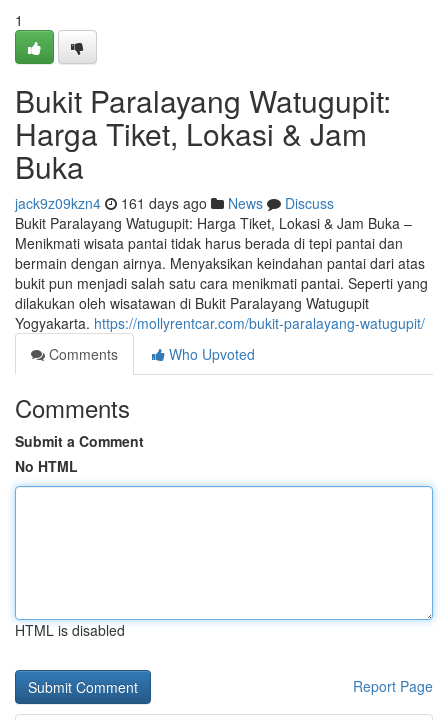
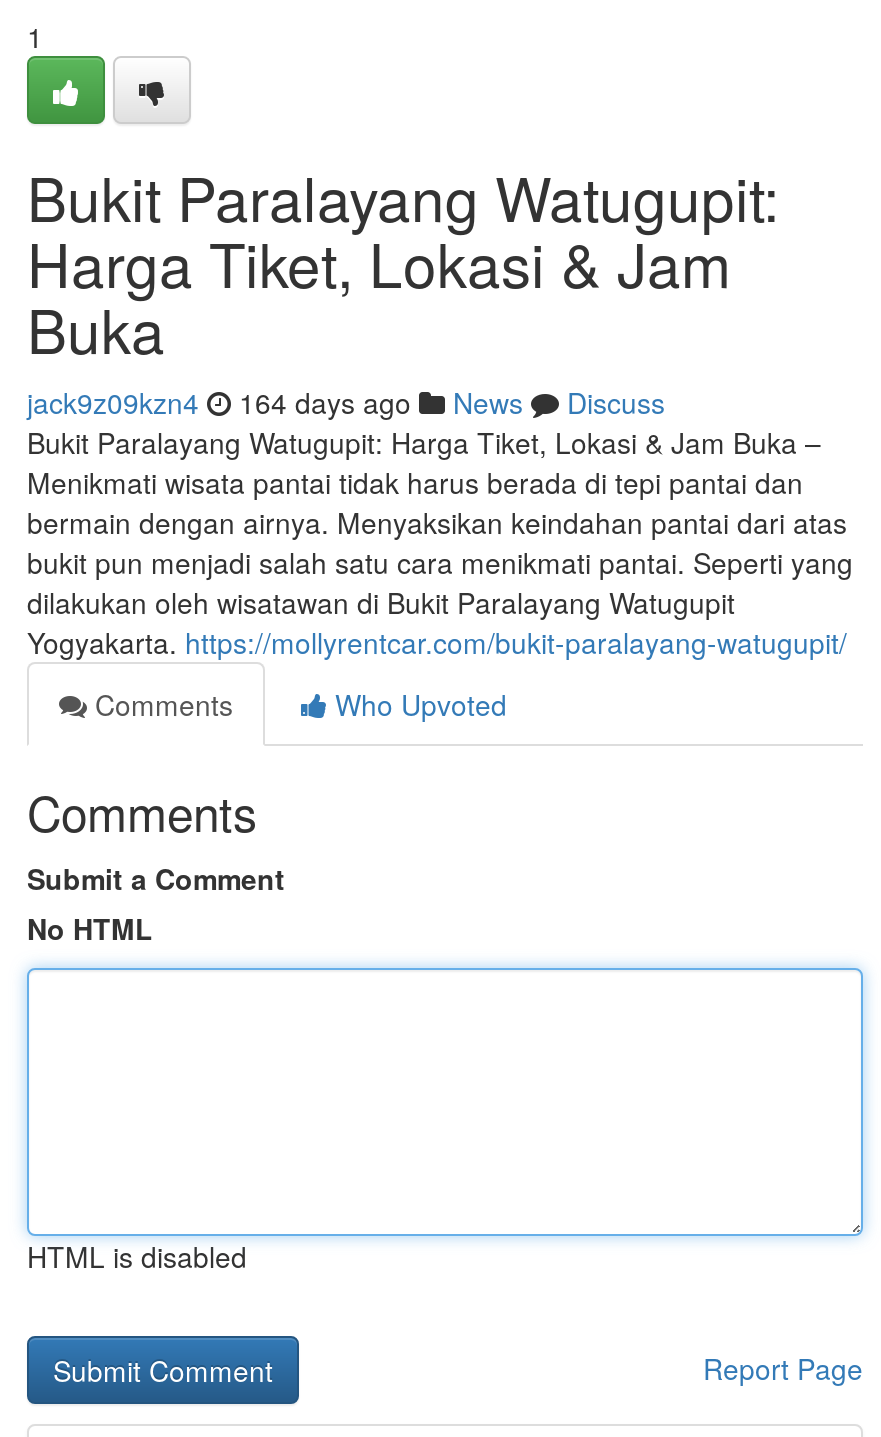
[15,193,334,213] jack9z09kzn4 161 days ago News Discuss -> [27,382,665,422] jack9z09kzn4 164 days ago News Discuss

